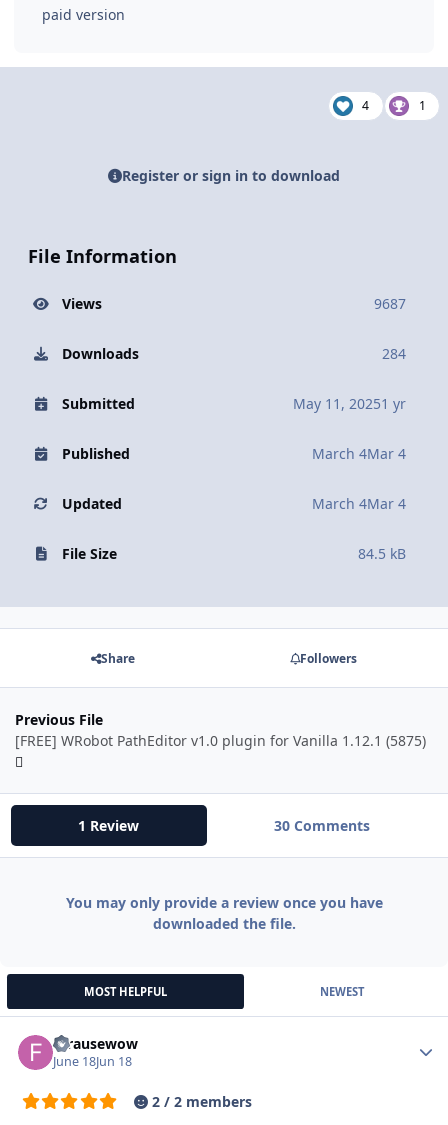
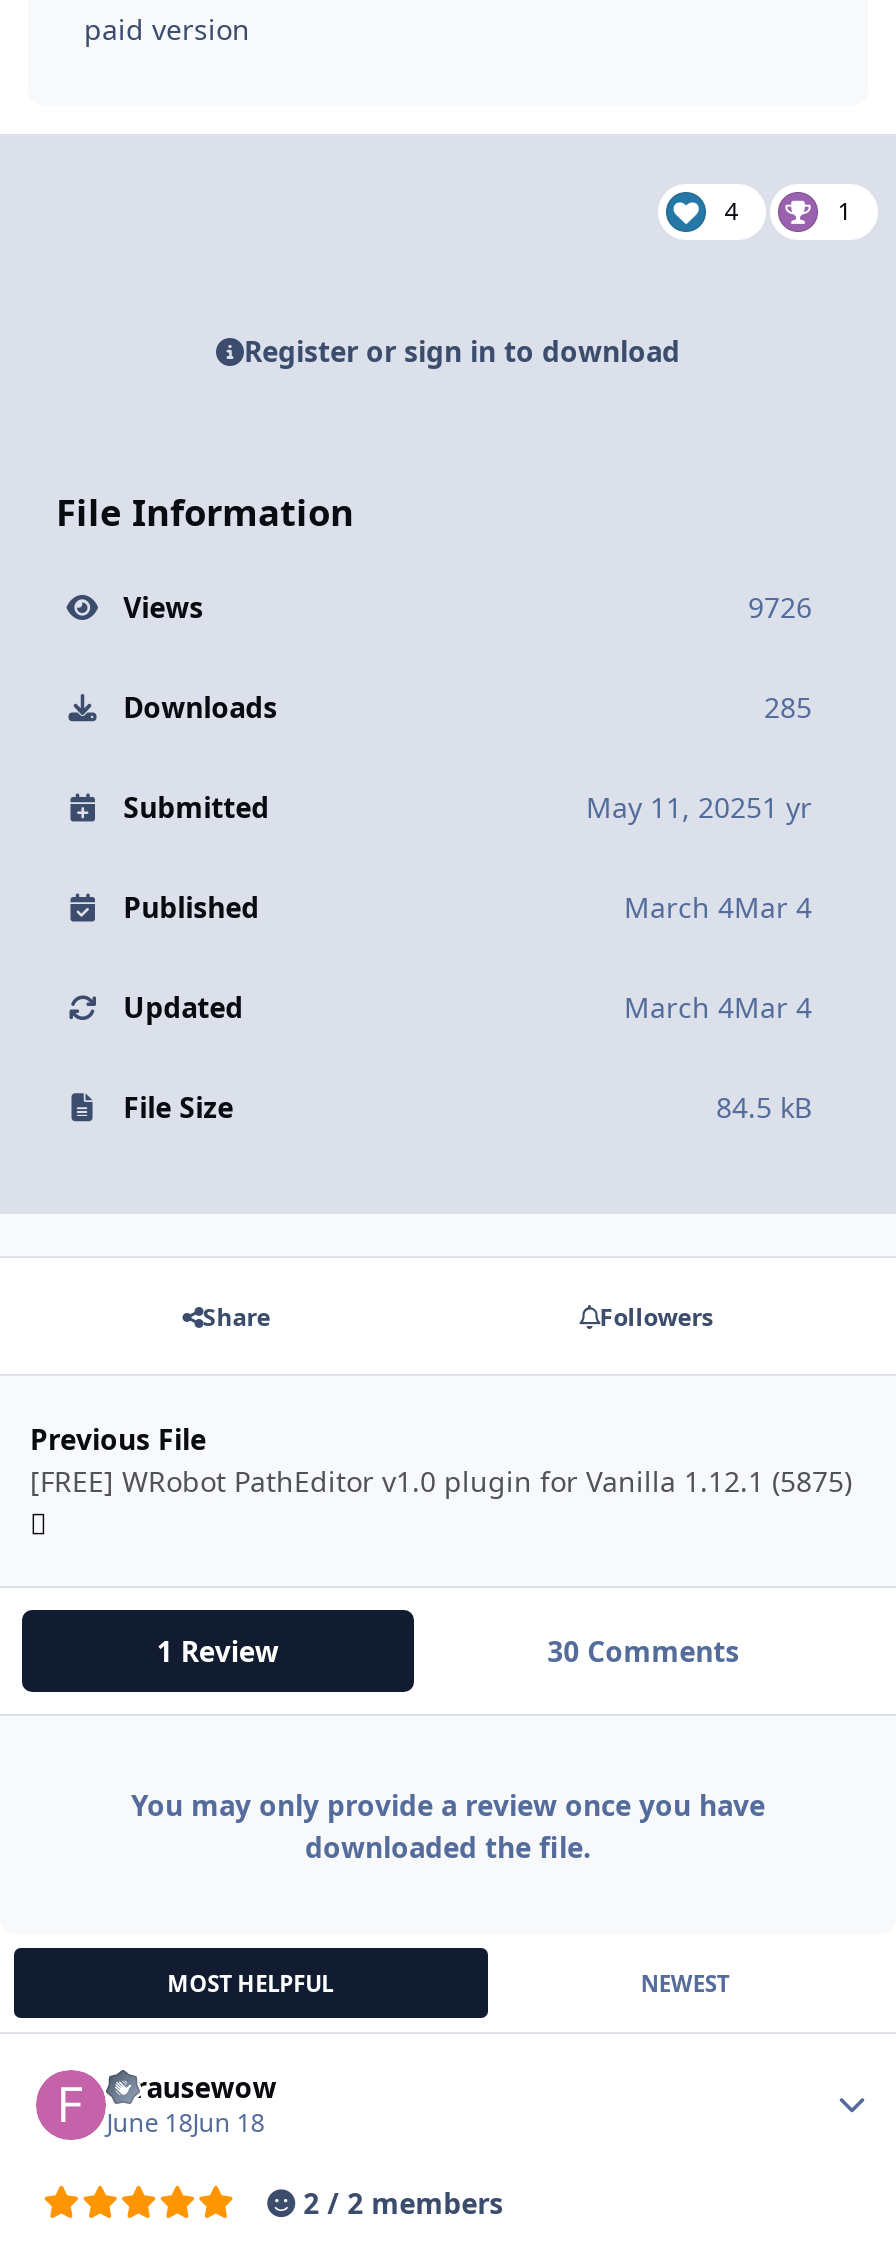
[374,294,406,313] 9687 -> [748,589,812,627] 9726
[382,344,406,363] 284 -> [764,689,812,727] 285

